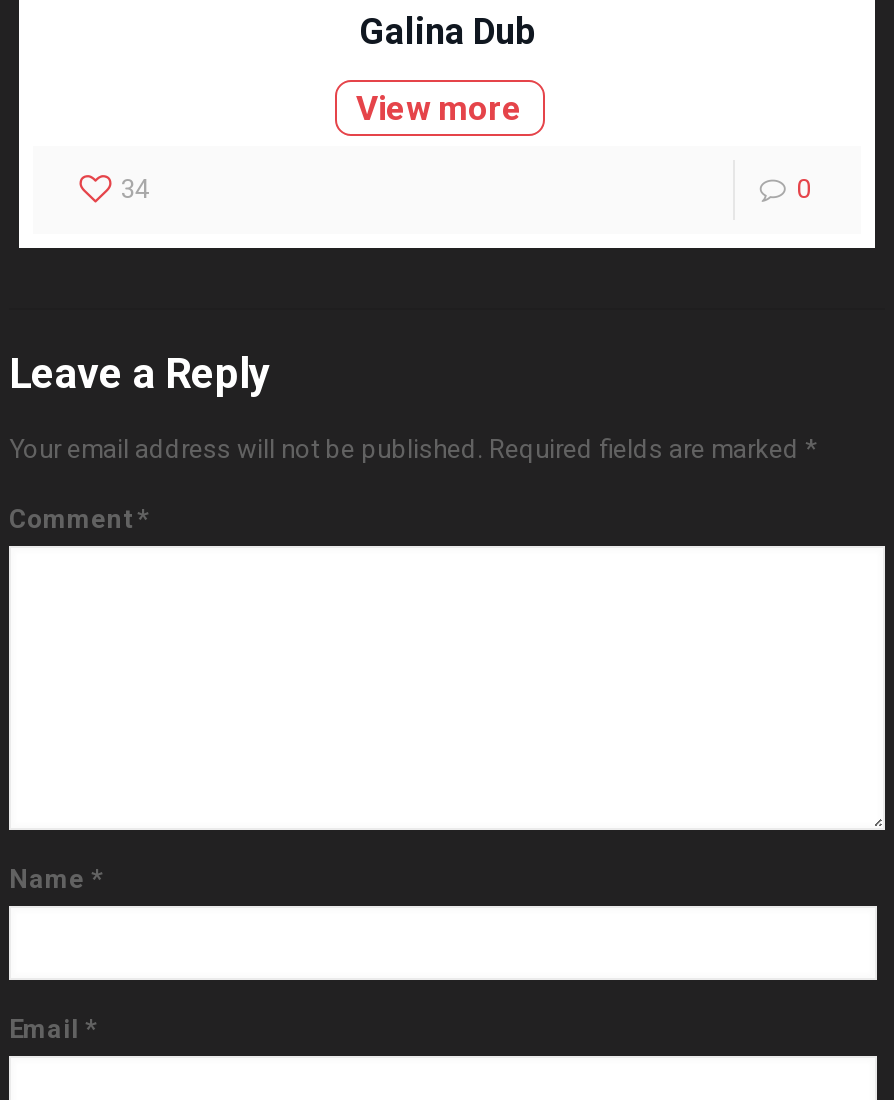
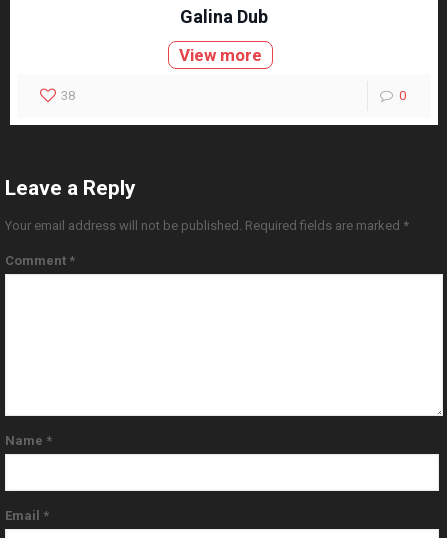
[121,174,149,204] 34 -> [61,88,75,103] 38

